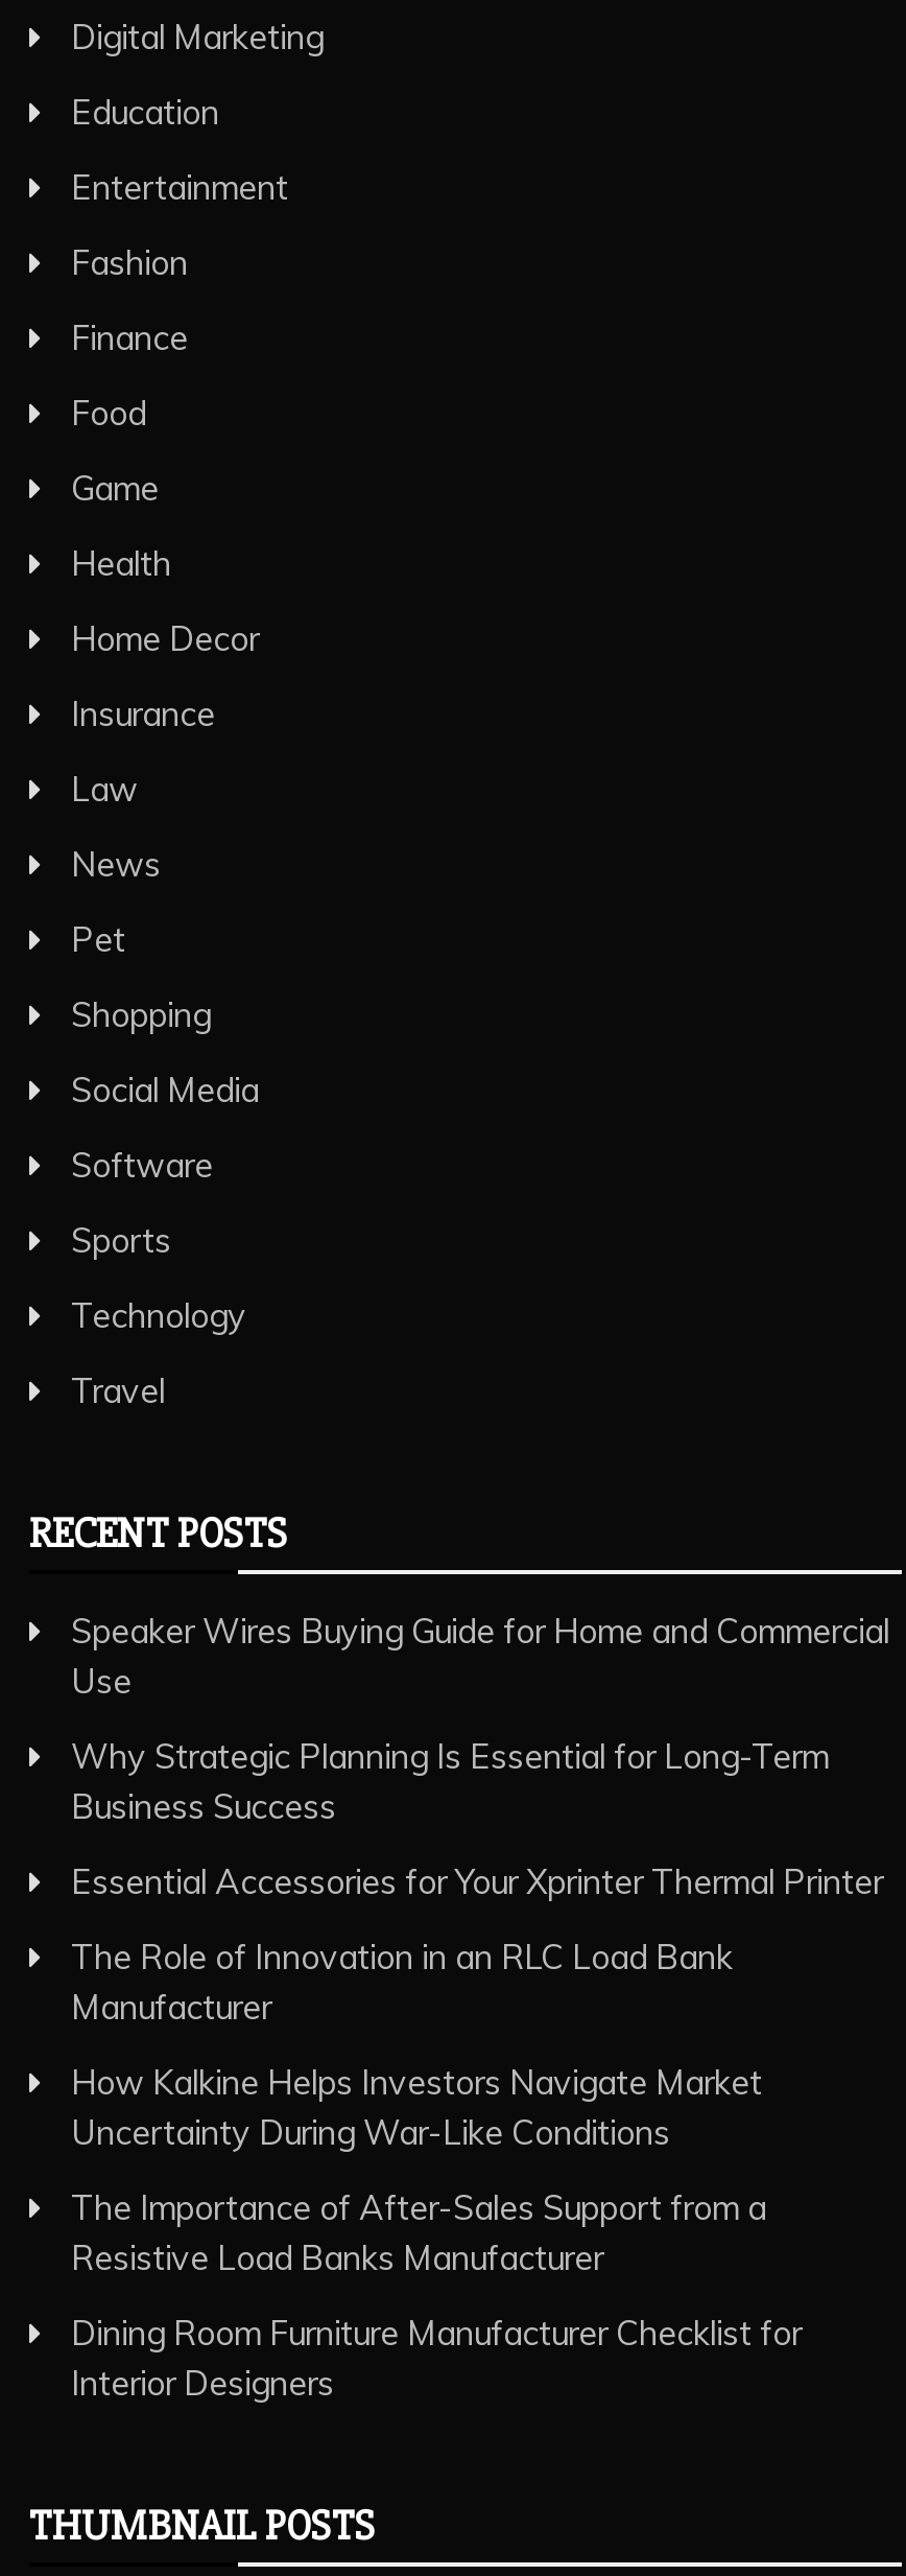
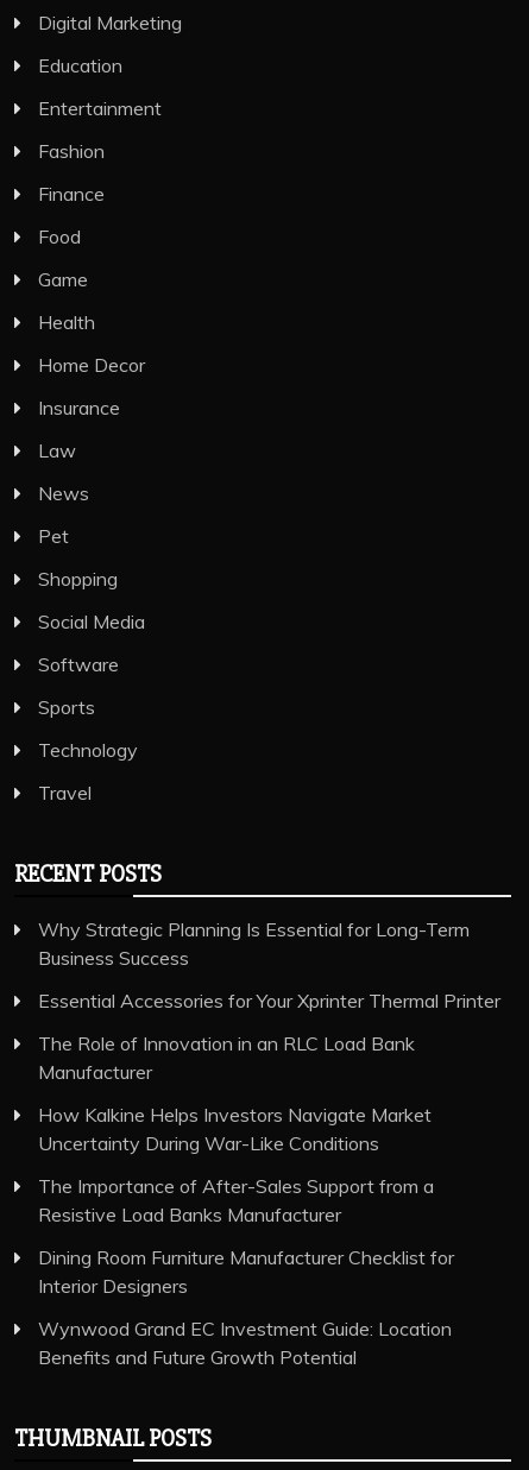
[71,1610,889,1702] Speaker Wires Buying Guide for Home and Commercial | Use -> none
moved [71,1736,883,2404] -> [38,918,500,1298]: Why Strategic Planning Is Essential for Long-Term | Business Success | Essential Accessories for Your Xprinter Thermal Printer | ... | Dining Room Furniture Manufacturer Checklist for | Interior Designers
none -> [38,1317,452,1369] Wynwood Grand EC Investment Guide: Location | Benefits and Future Growth Potential

